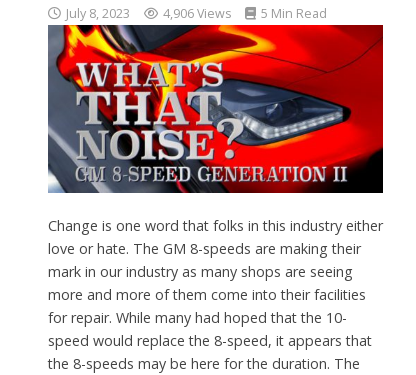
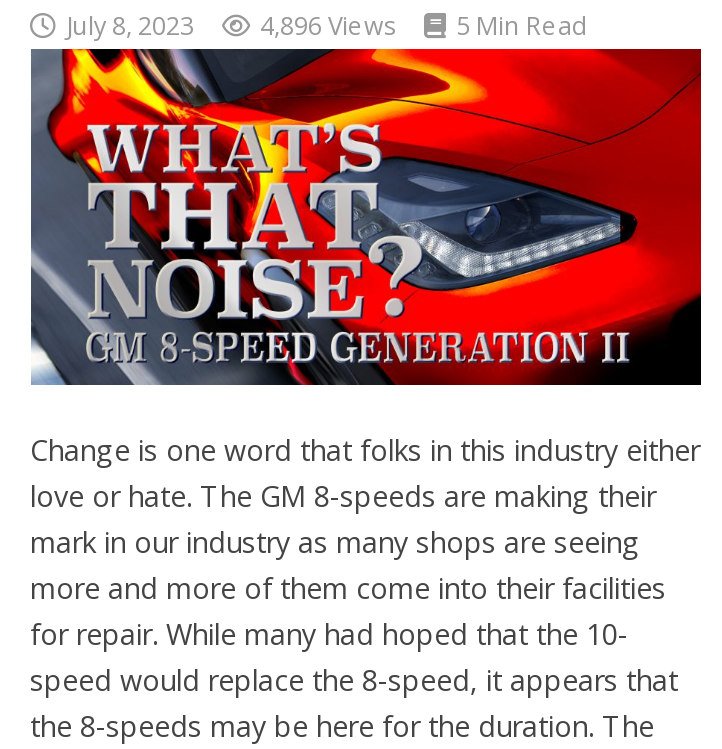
[65,5,326,22] July 8, 2023 4,906 Views 5 Min Read -> [66,9,588,43] July 8, 2023 4,896 Views 5 Min Read

